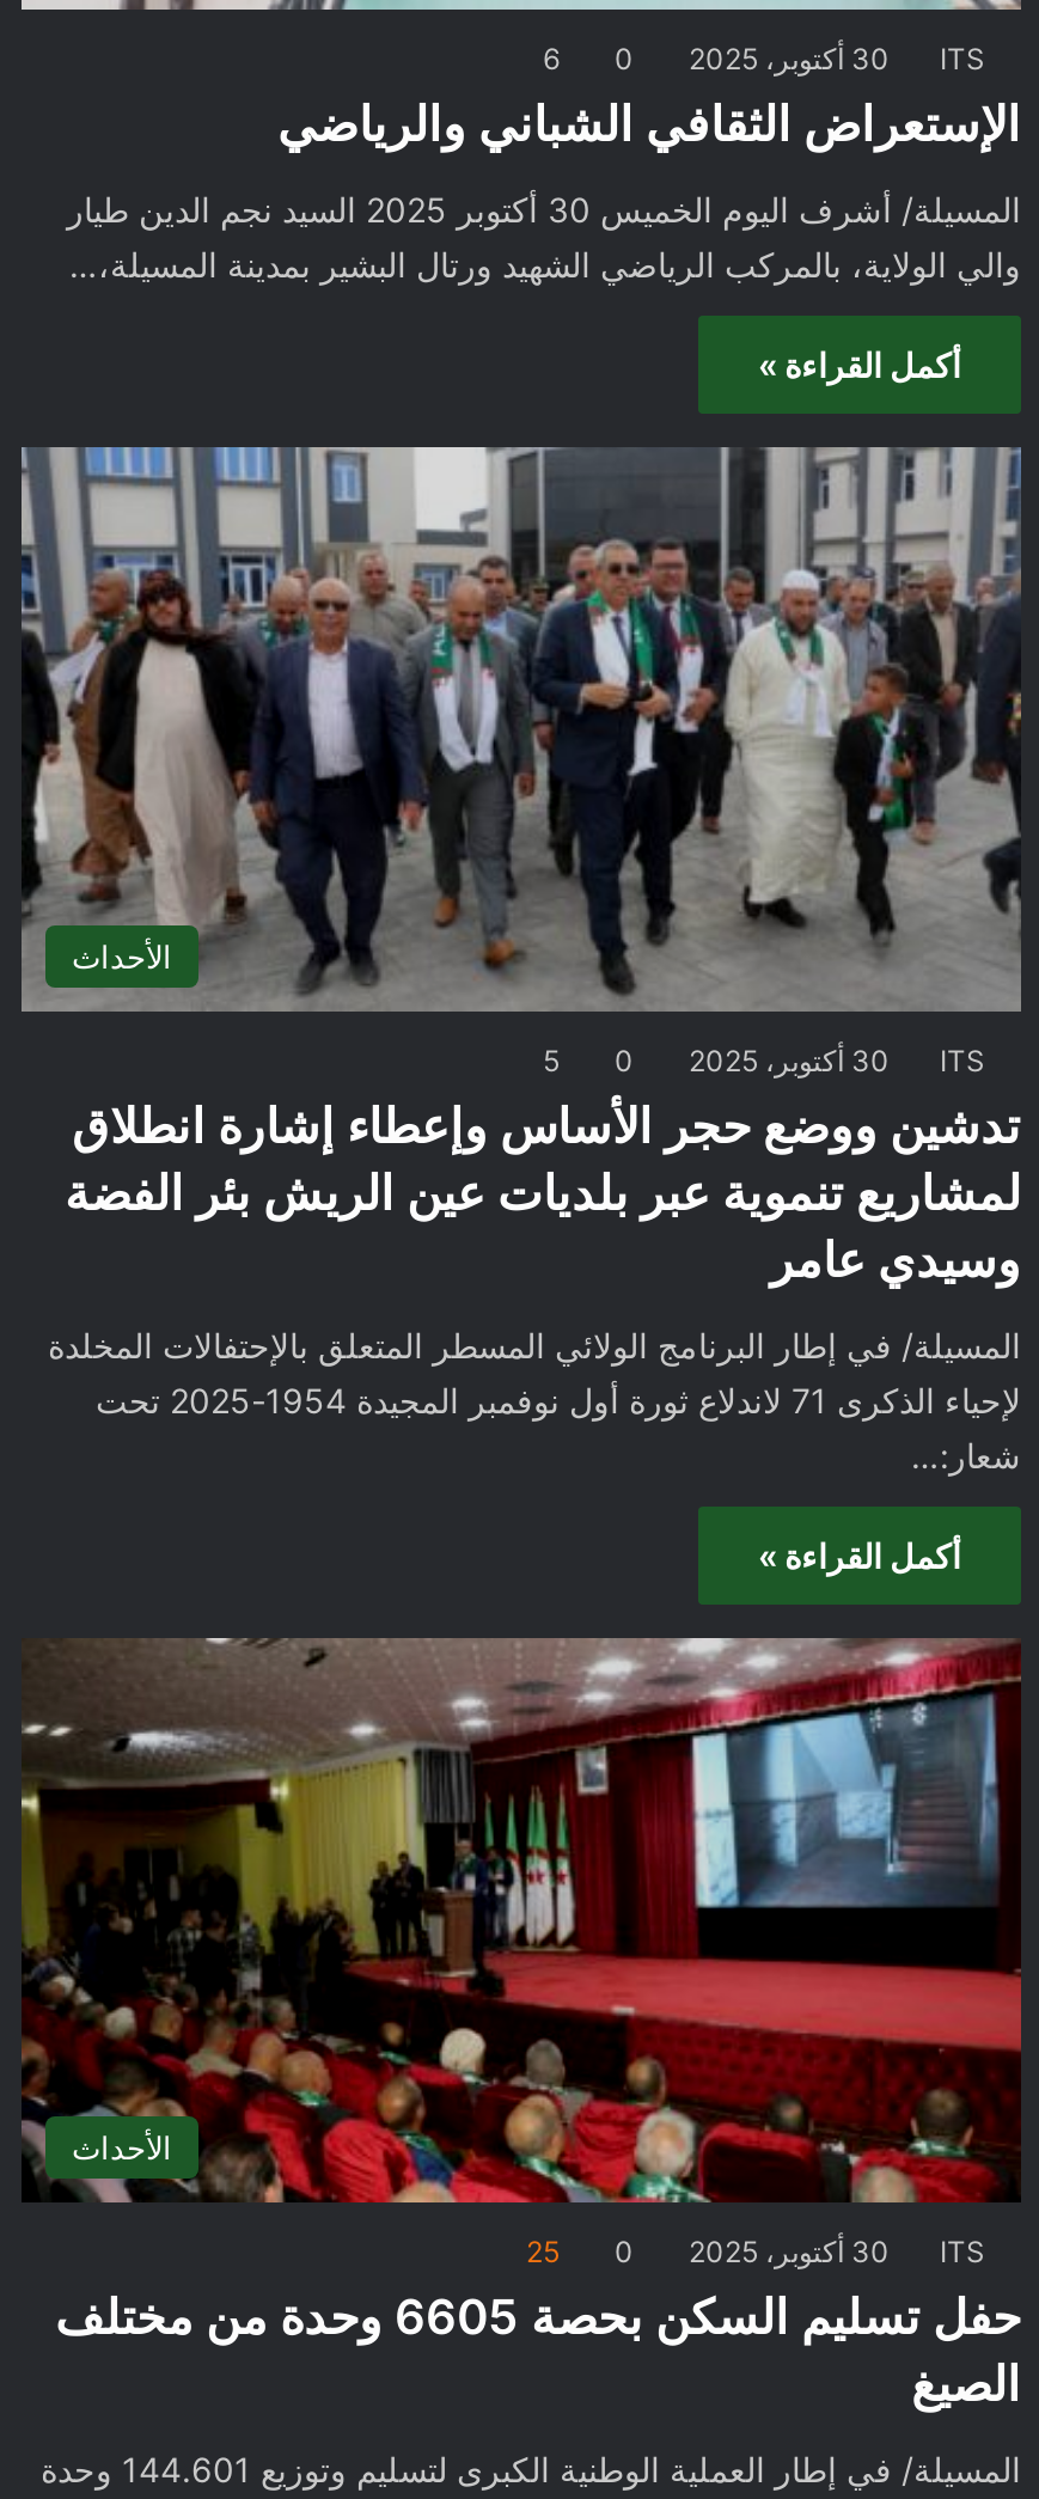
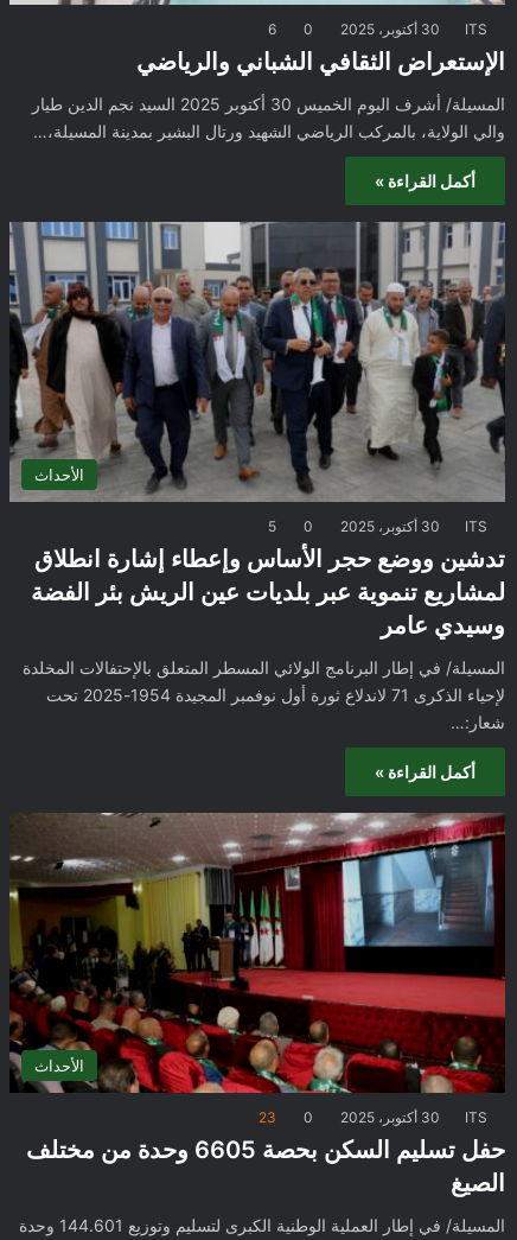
[526,2233,634,2268] 25 0 -> [258,1108,313,1126] 23 0

